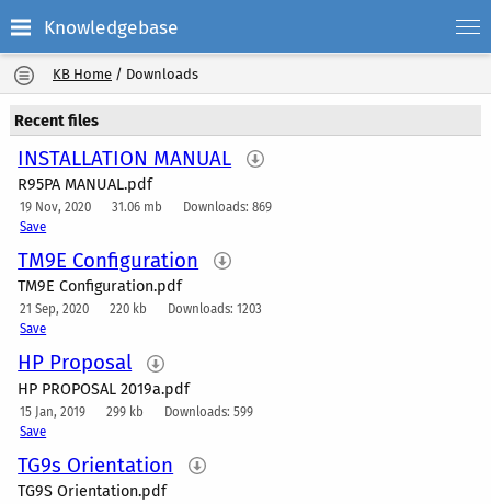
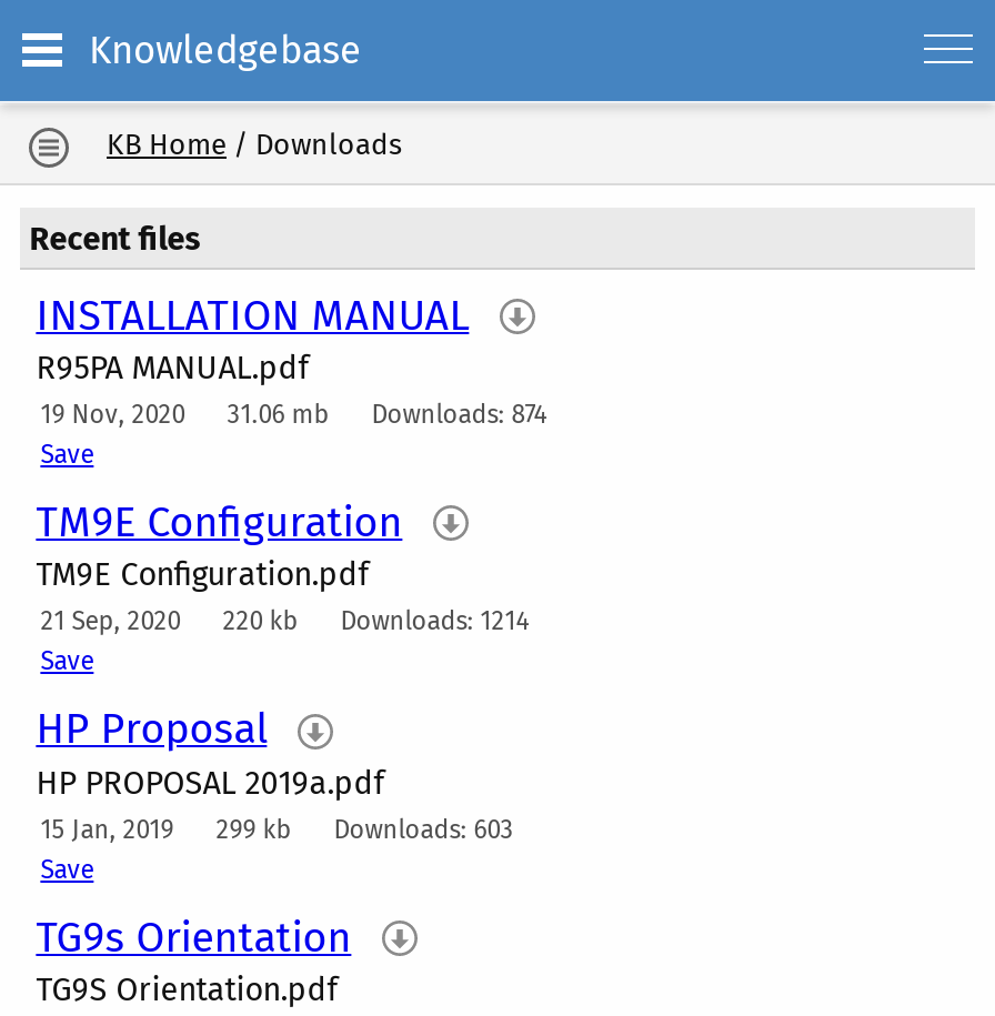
[20,200,272,215] 19 Nov, 2020 31.06 mb Downloads: 869 -> [40,399,547,430] 19 Nov, 2020 31.06 mb Downloads: 874
[20,302,262,317] 21 Sep, 2020 220 kb Downloads: 1203 -> [40,606,529,637] 21 Sep, 2020 220 kb Downloads: 1214
[20,404,253,419] 15 Jan, 2019 299 kb Downloads: 599 -> [40,813,513,844] 15 Jan, 2019 299 kb Downloads: 603

